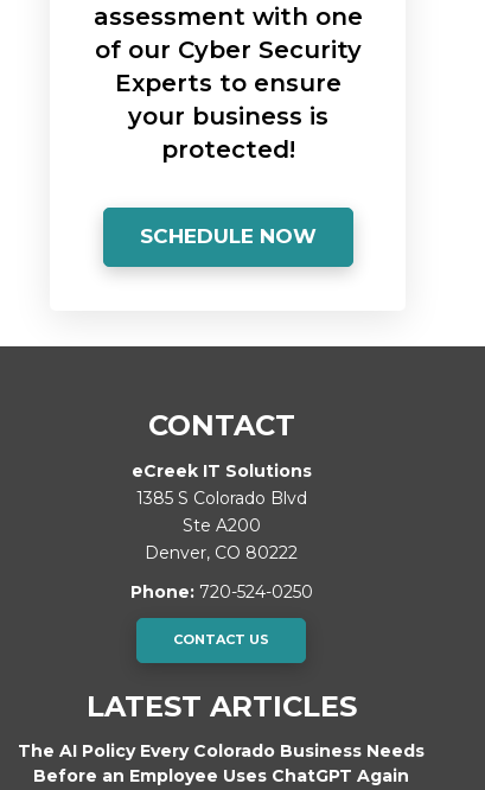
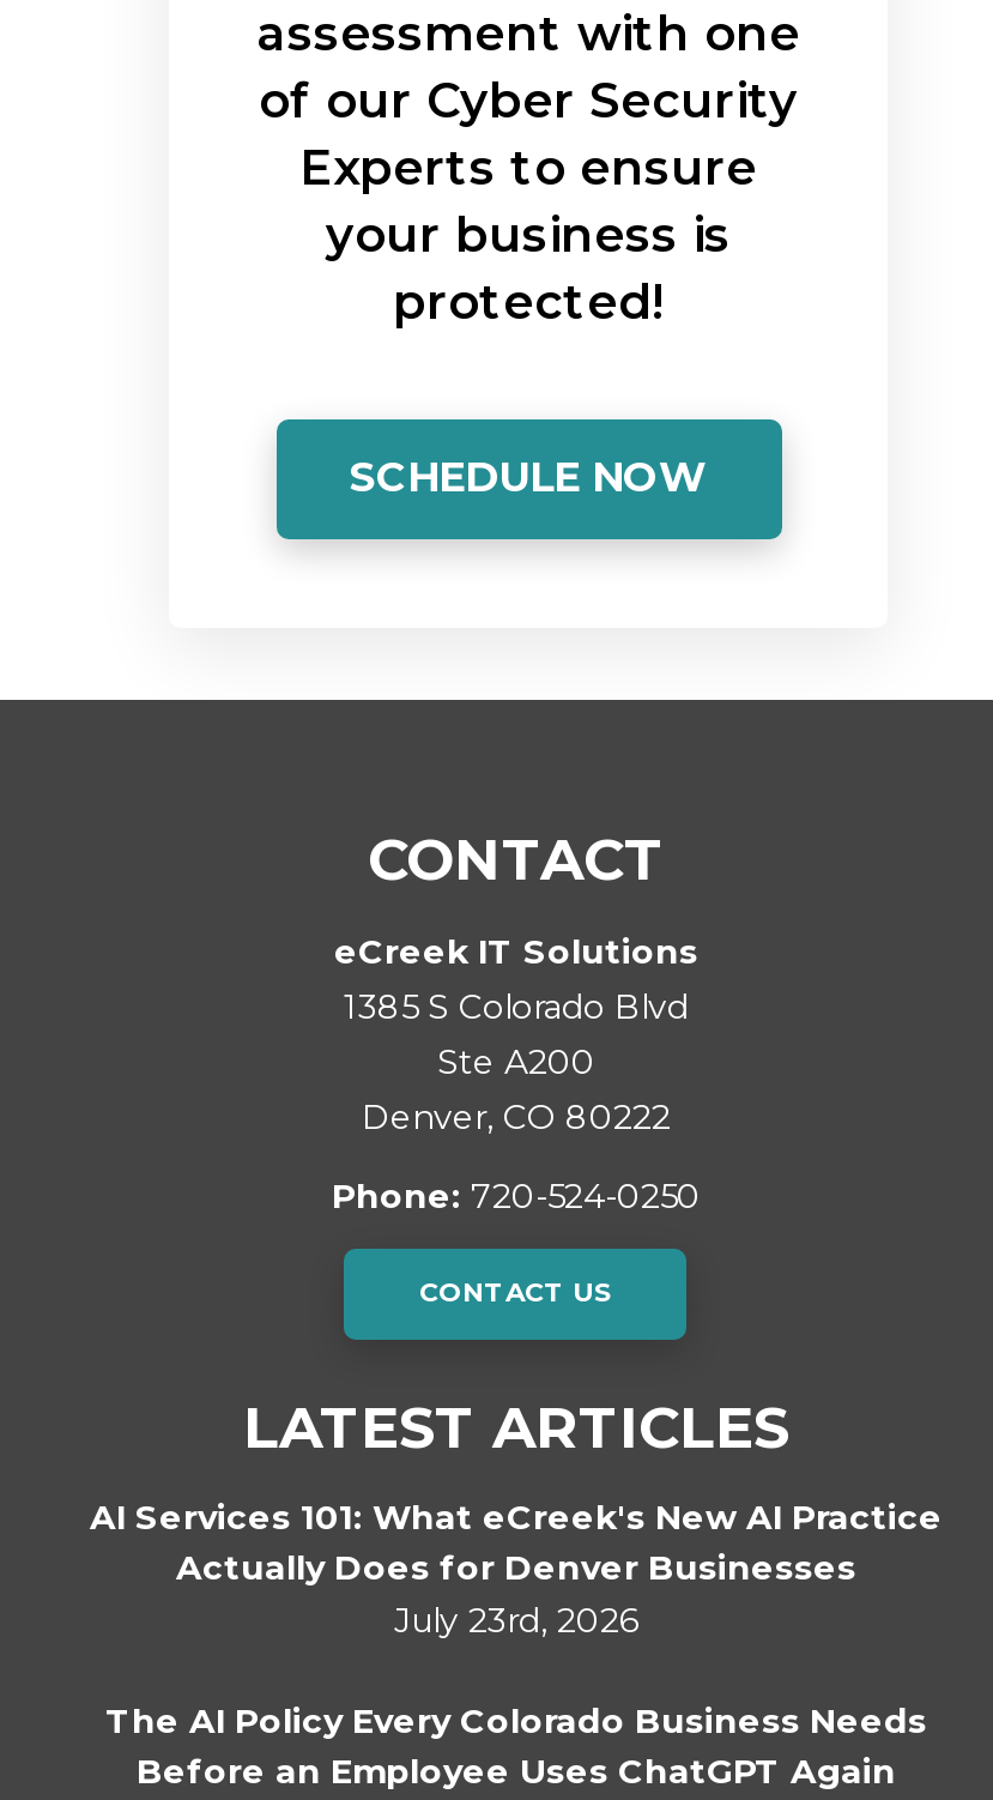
none -> [90,1497,943,1643] AI Services 101: What eCreek's New AI Practice | Actually Does for Denver Businesses | July 23rd, 2026

